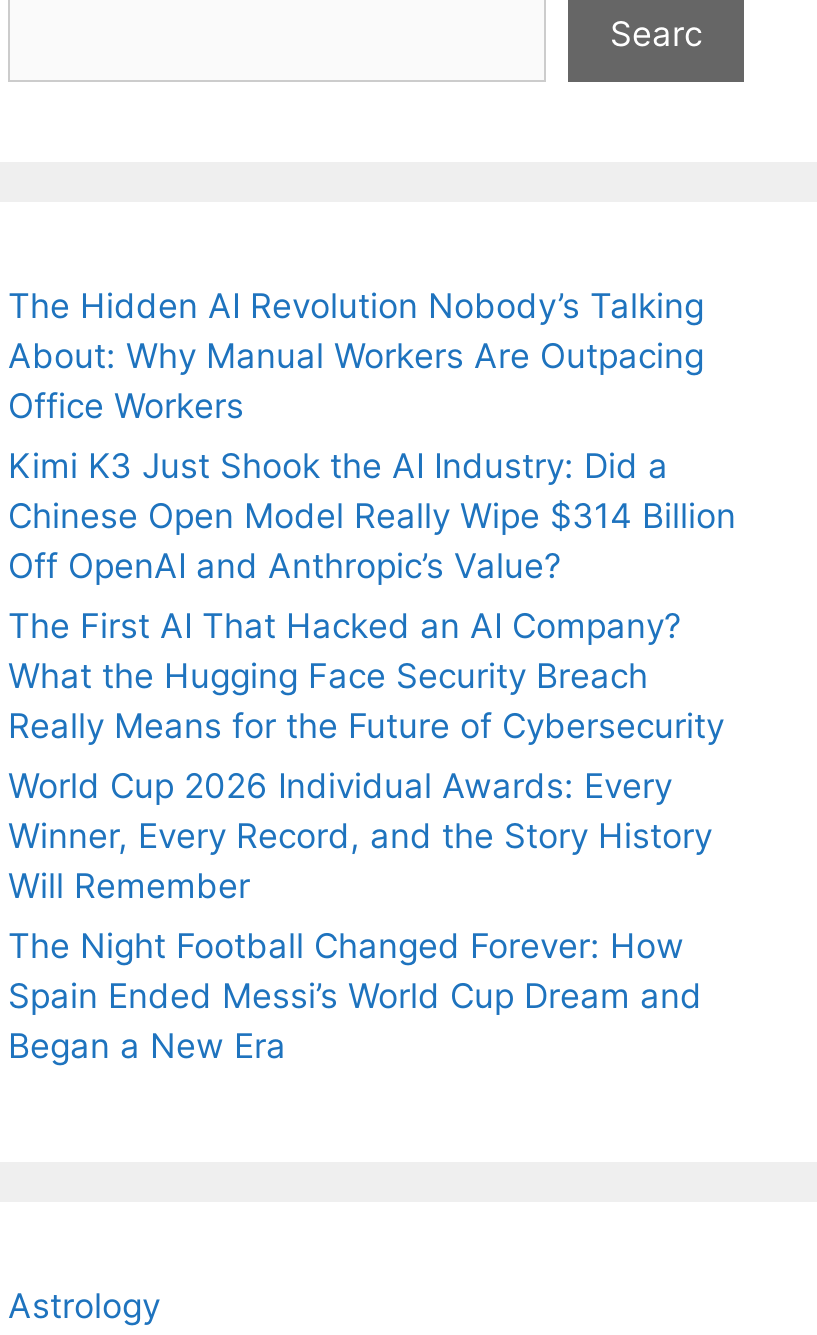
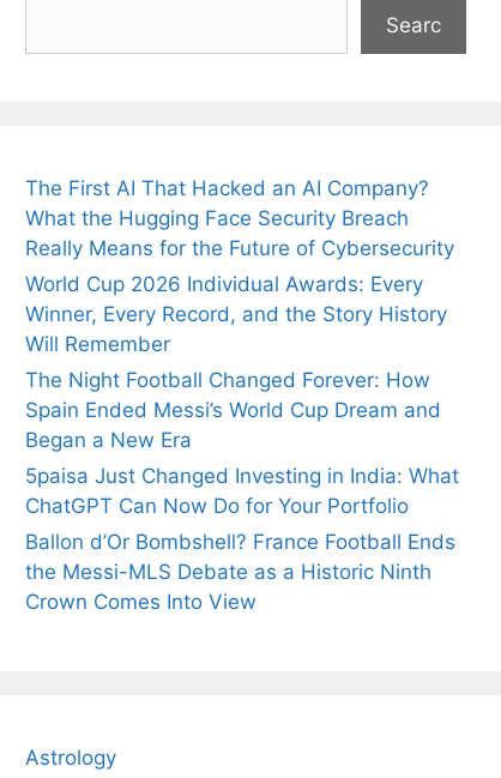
[8,286,736,586] The Hidden AI Revolution Nobody’s Talking | About: Why Manual Workers Are Outpacing | Office Workers | Kimi K3 Just Shook the AI Industry: Did a | Chinese Open Model Really Wipe $314 Billion | Off OpenAI and Anthropic’s Value? -> none
moved [8,606,724,1066] -> [25,176,454,452]: The First AI That Hacked an AI Company? | What the Hugging Face Security Breach | Really Means for the Future of Cybersecurity | ... | Spain Ended Messi’s World Cup Dream and | Began a New Era
none -> [25,464,459,614] 5paisa Just Changed Investing in India: What | ChatGPT Can Now Do for Your Portfolio | Ballon d’Or Bombshell? France Football Ends | the Messi-MLS Debate as a Historic Ninth | Crown Comes Into View

